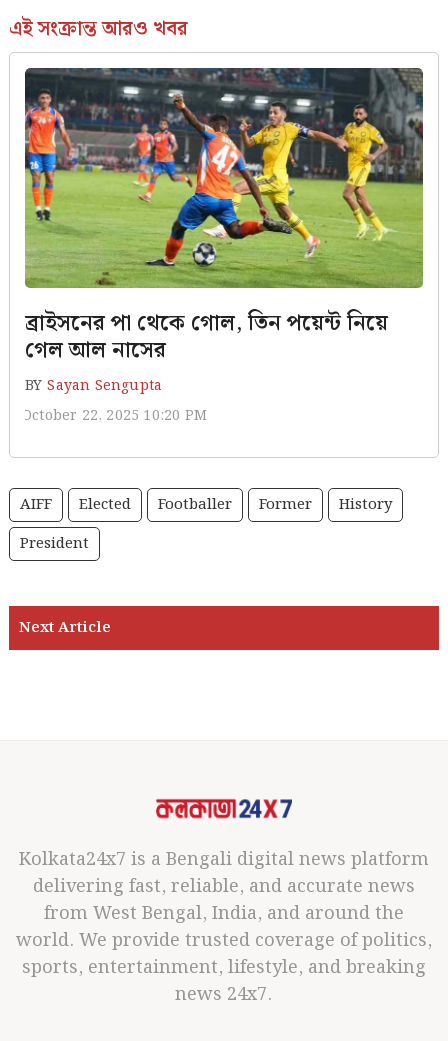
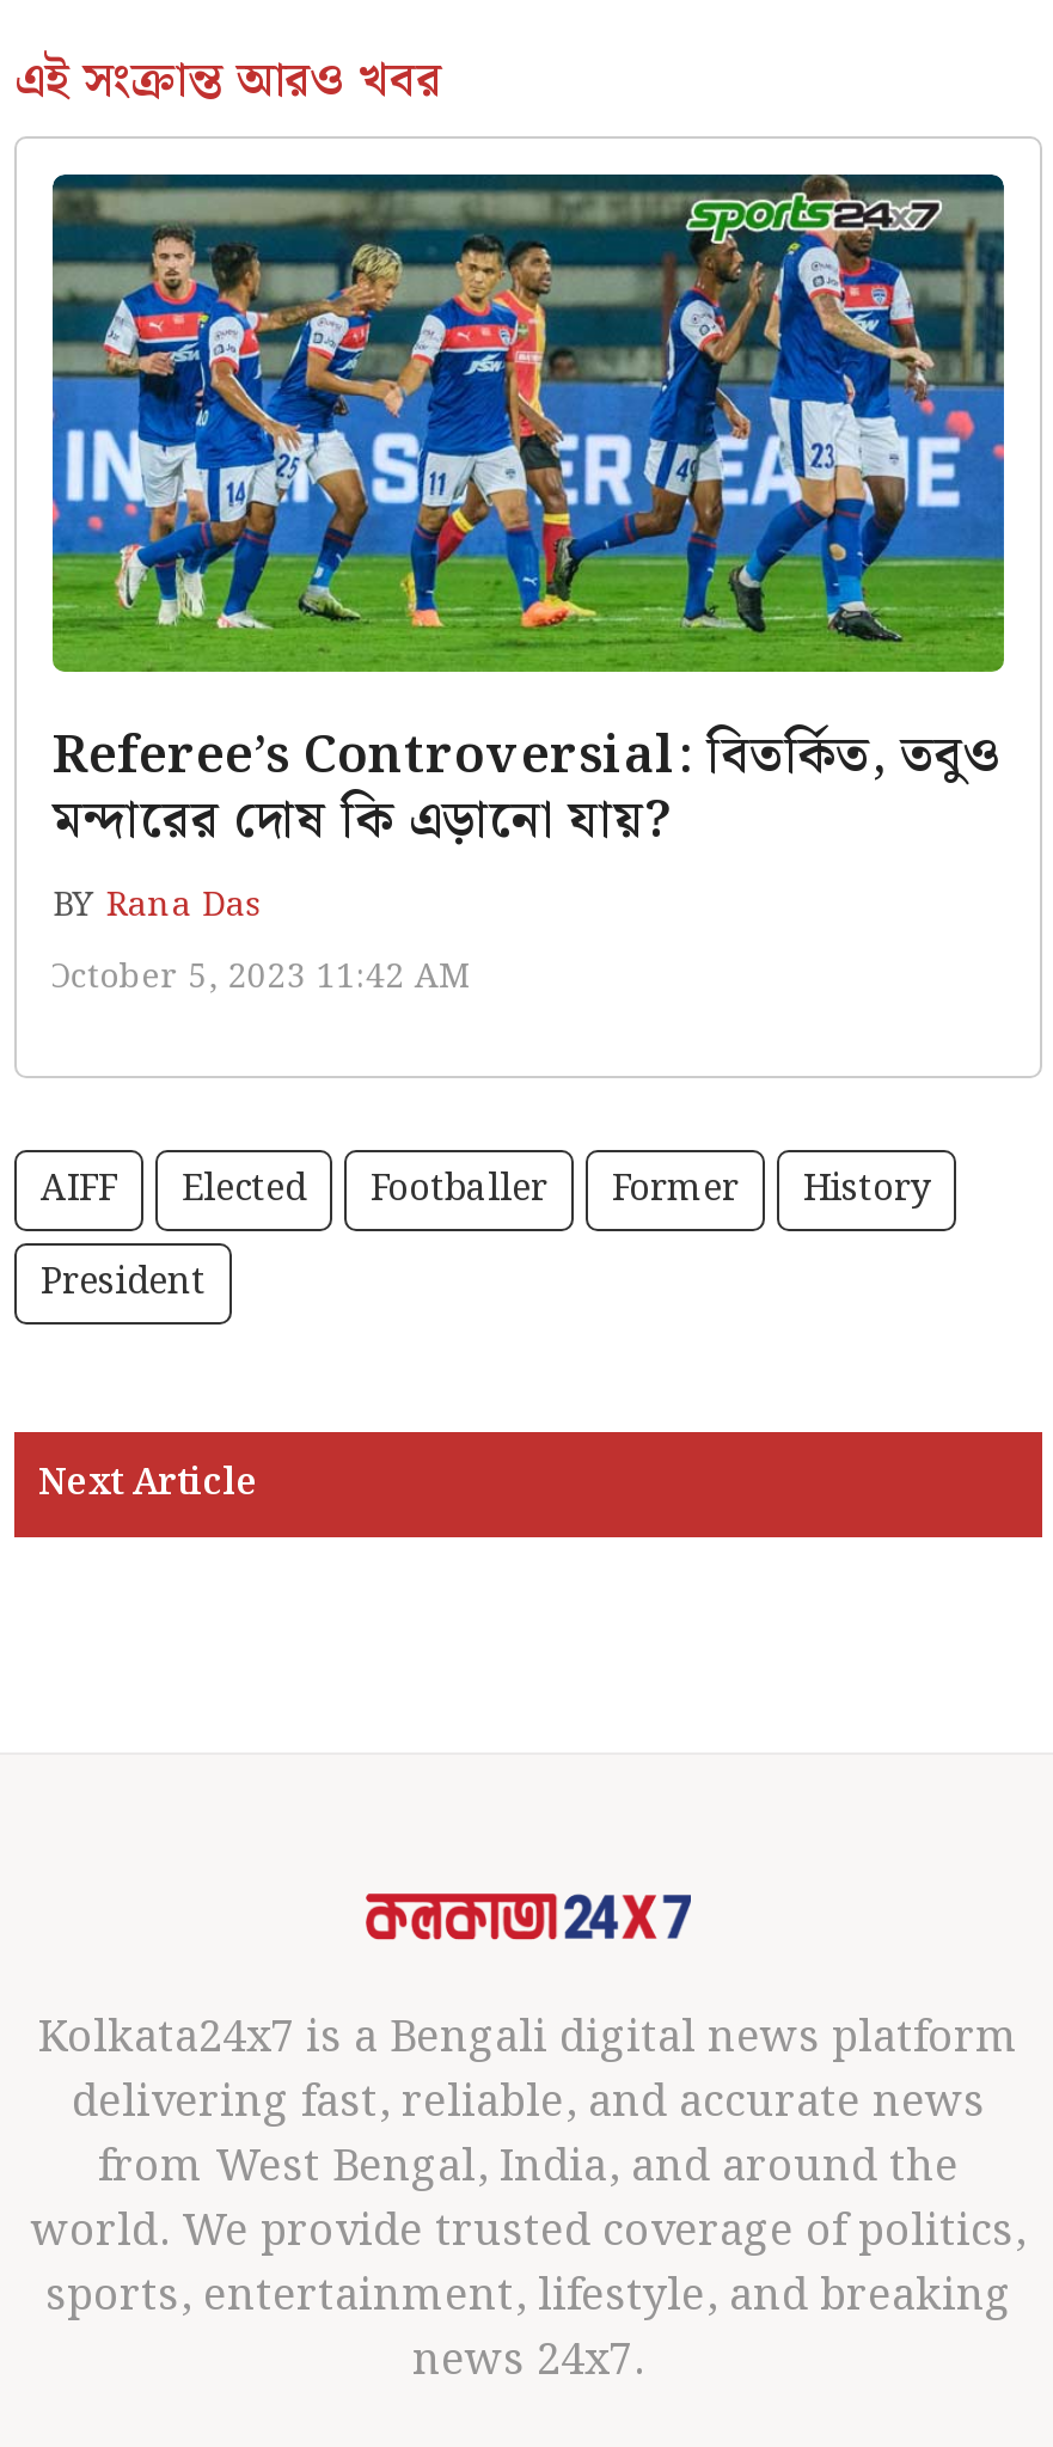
[22,67,424,427] [image] | ব্রাইসনের পা থেকে গোল, তিন পয়েন্ট নিয়ে | গেল আল নাসের | BY Sayan Sengupta | October 22, 2025 10:20 PM -> [45,172,1006,1005] [image] | Referee’s Controversial: বিতর্কিত, তবুও | মন্দারের দোষ কি এড়ানো যায়? | BY Rana Das | October 5, 2023 11:42 AM

